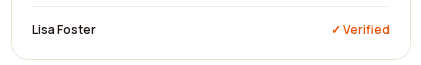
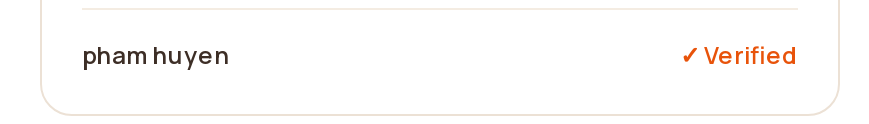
[32,21,96,38] Lisa Foster -> [82,38,230,72] pham huyen

